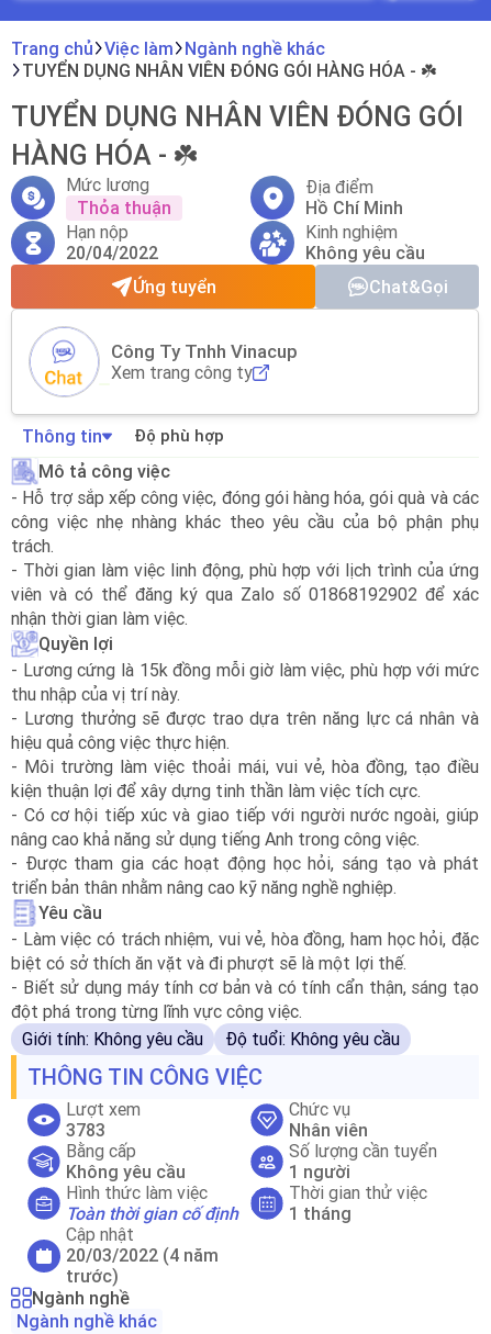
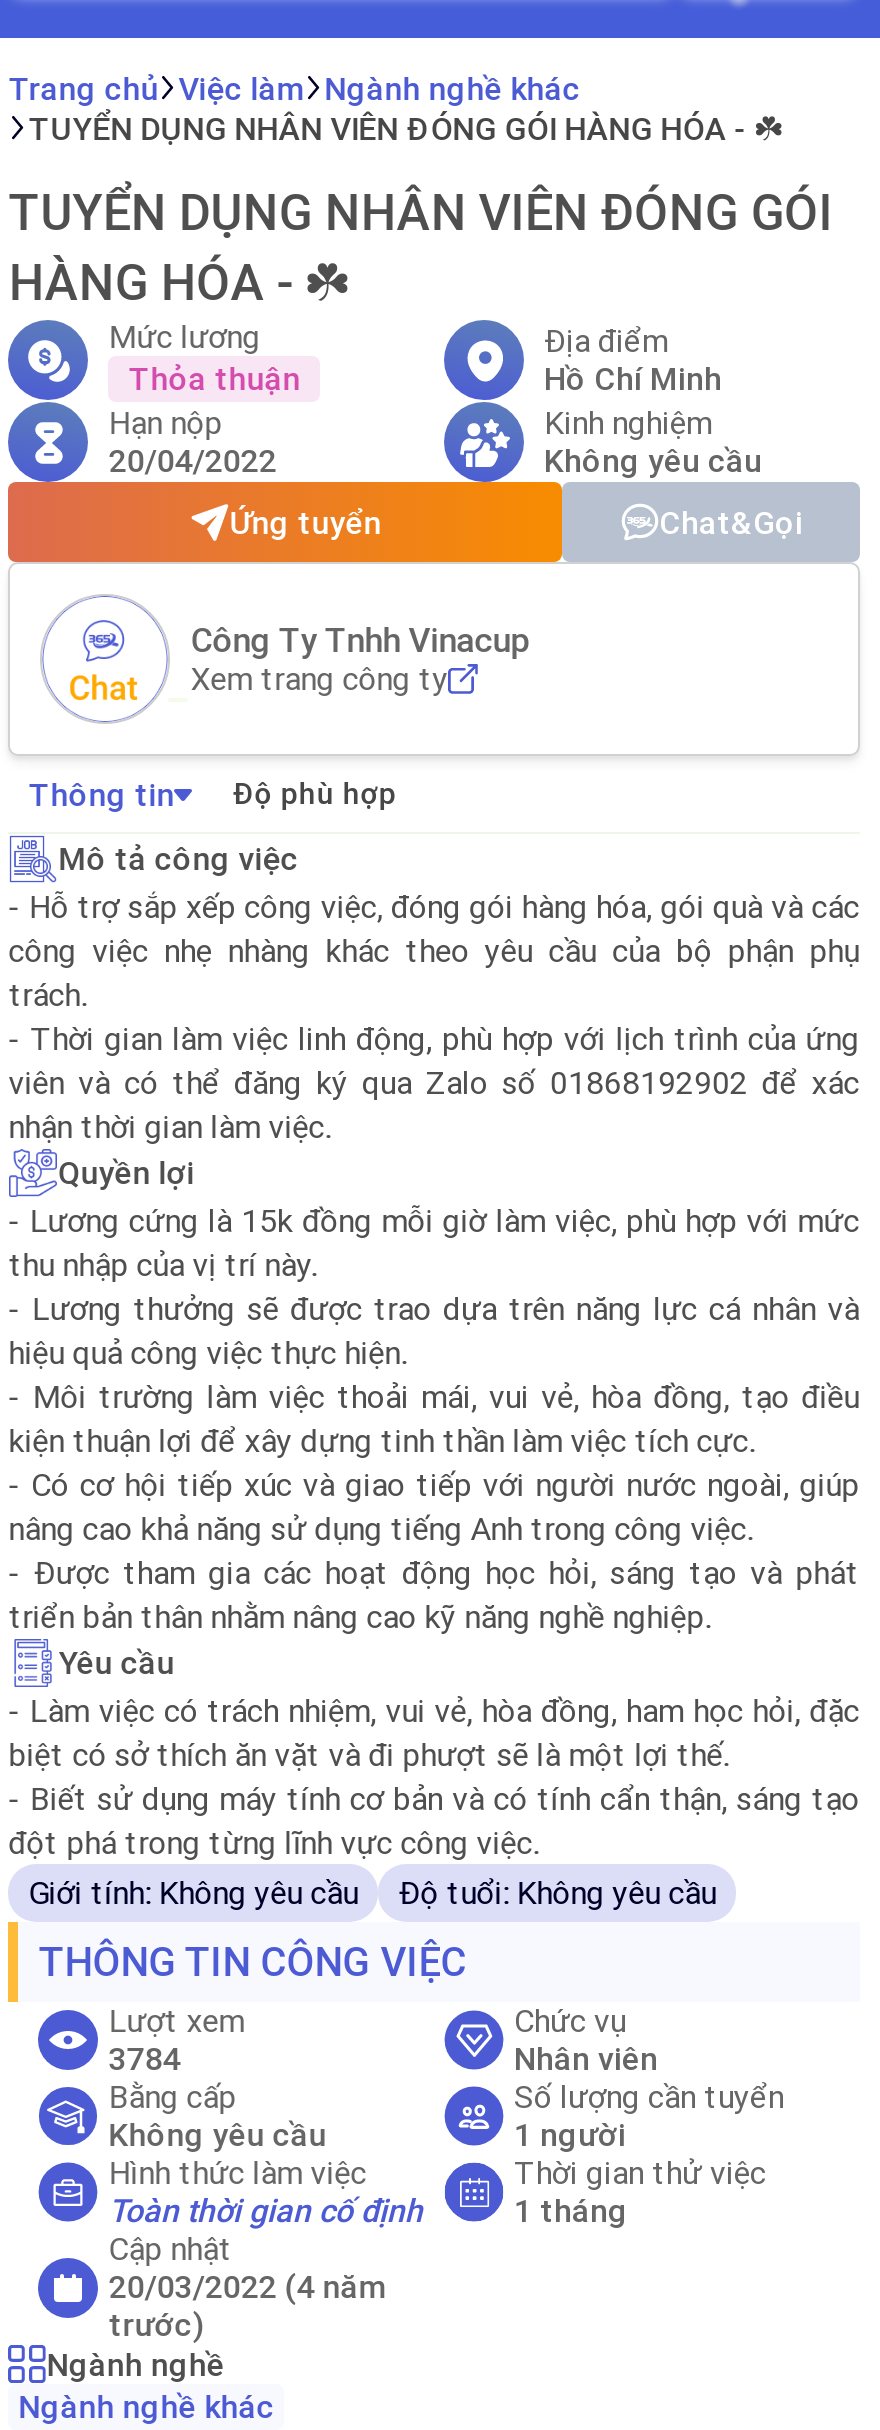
[66,1119,106,1141] 3783 -> [108,2038,180,2078] 3784

